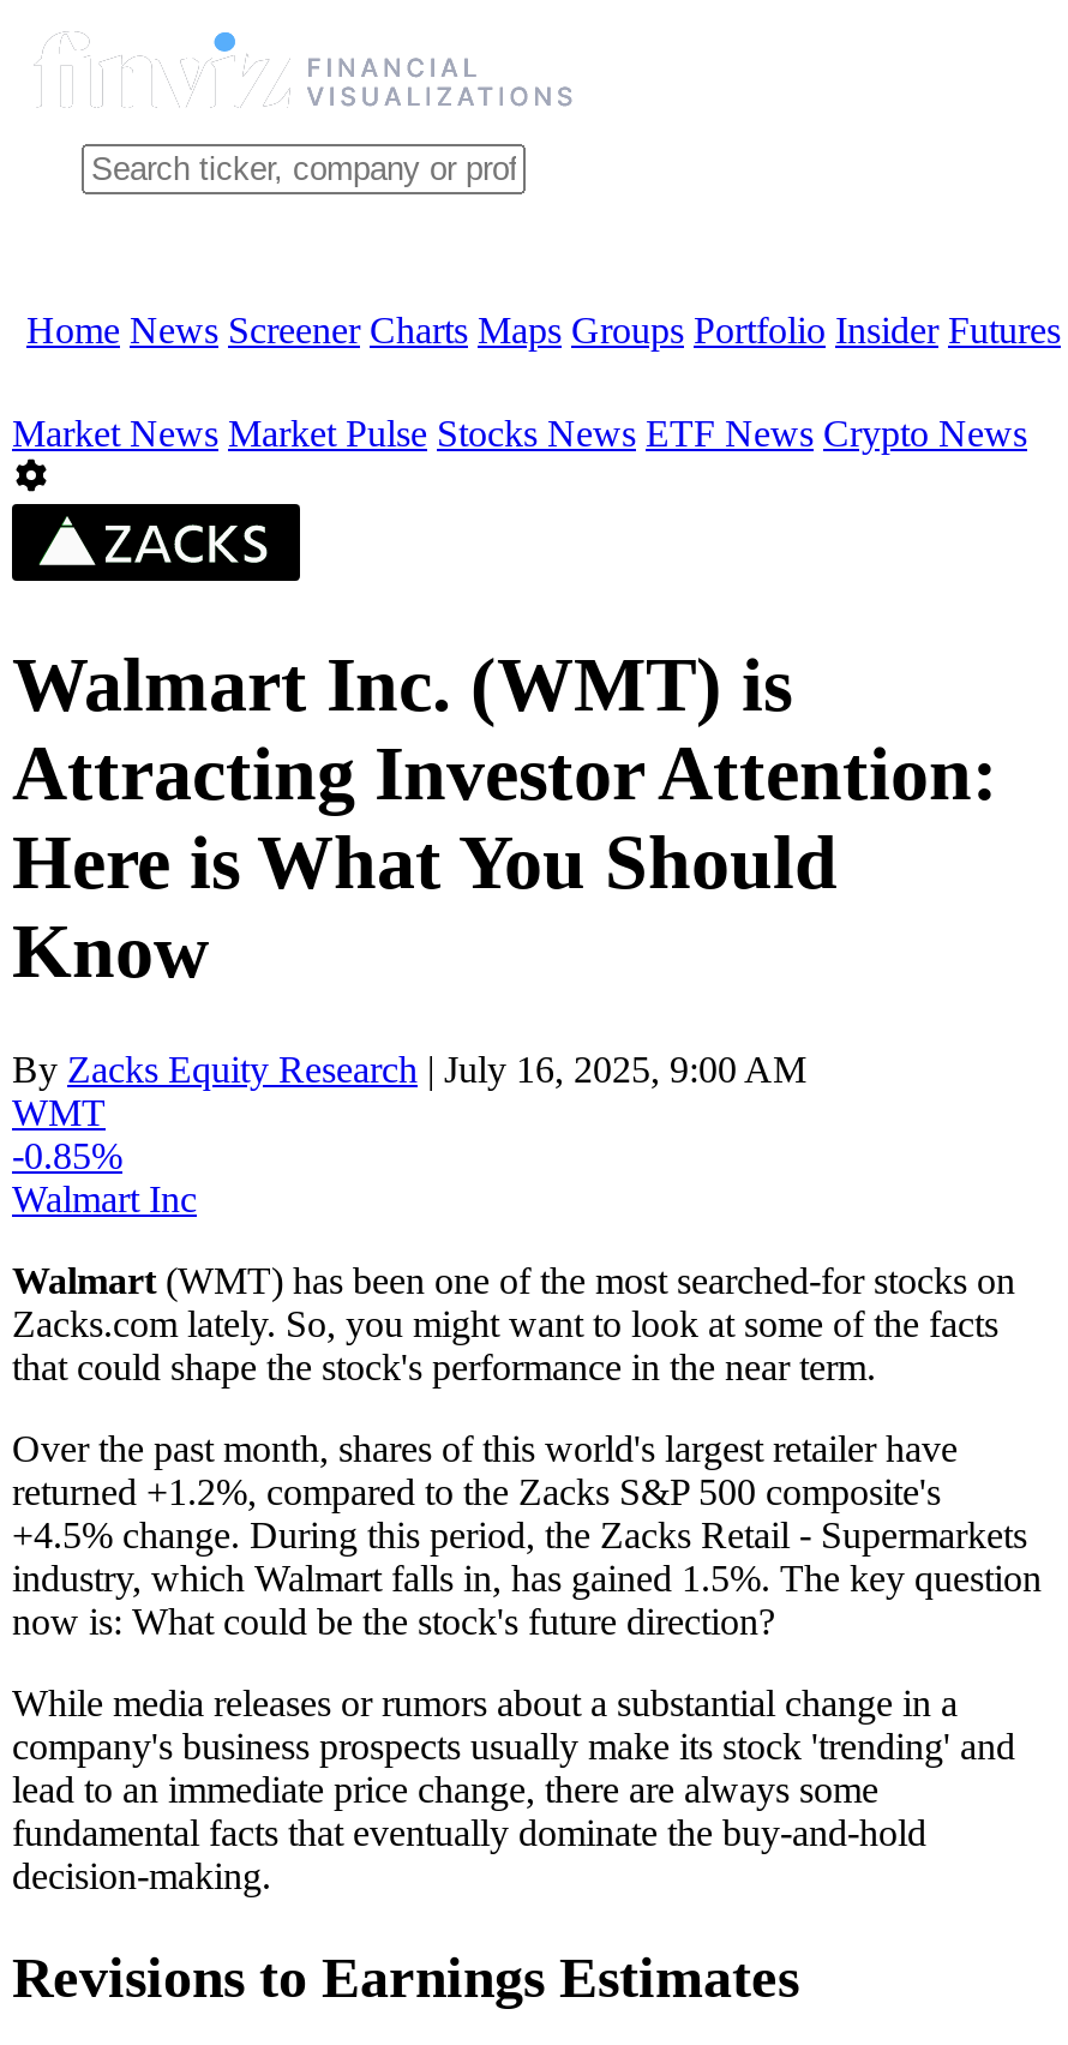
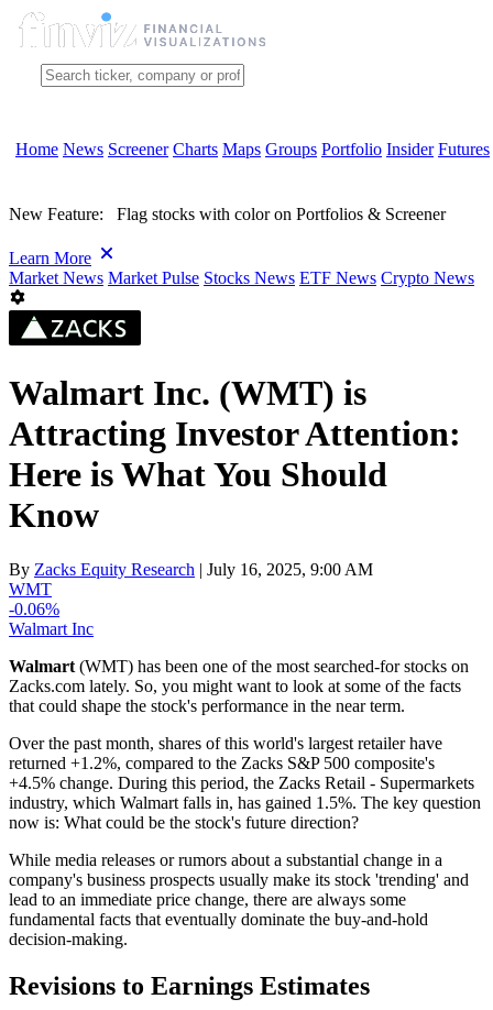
none -> [9,205,446,267] New Feature: Flag stocks with color on Portfolios & Screener | Learn More
[12,1135,122,1176] -0.85% -> [9,600,59,618] -0.06%

